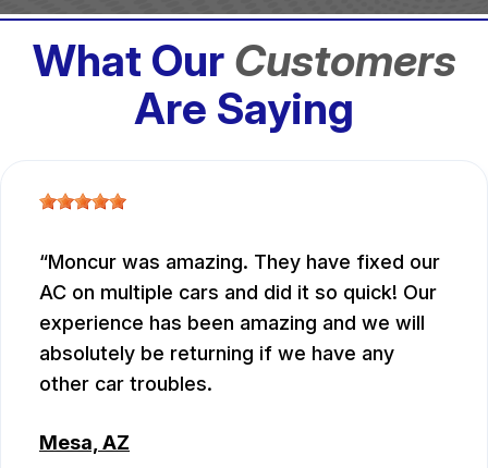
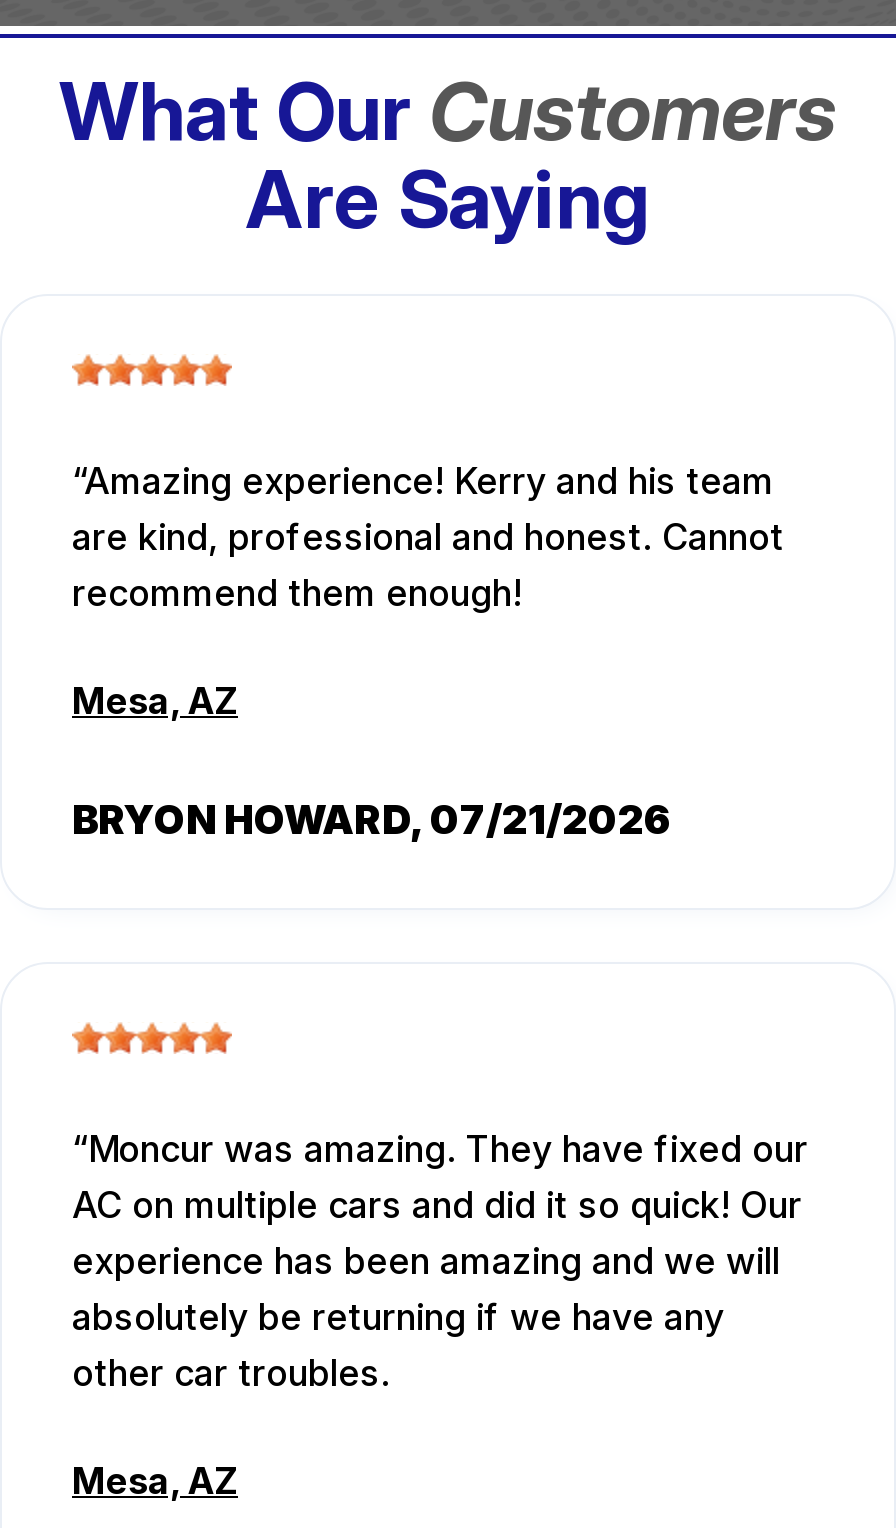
none -> [72,460,784,844] Amazing experience! Kerry and his team | are kind, professional and honest. Cannot | recommend them enough! | Mesa, AZ | BRYON HOWARD, 07/21/2026

